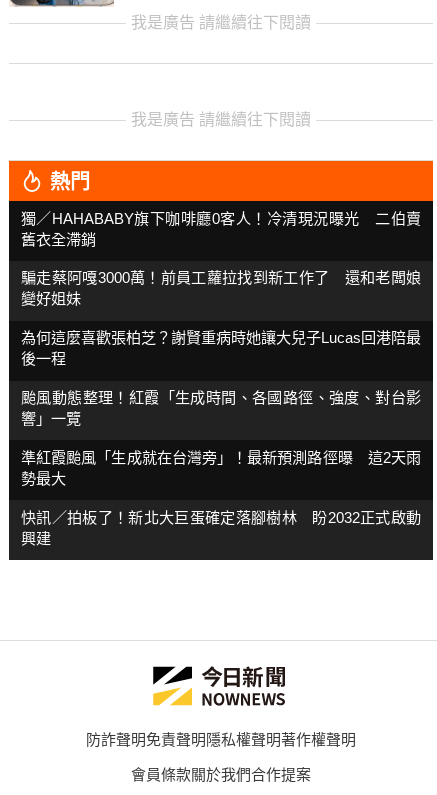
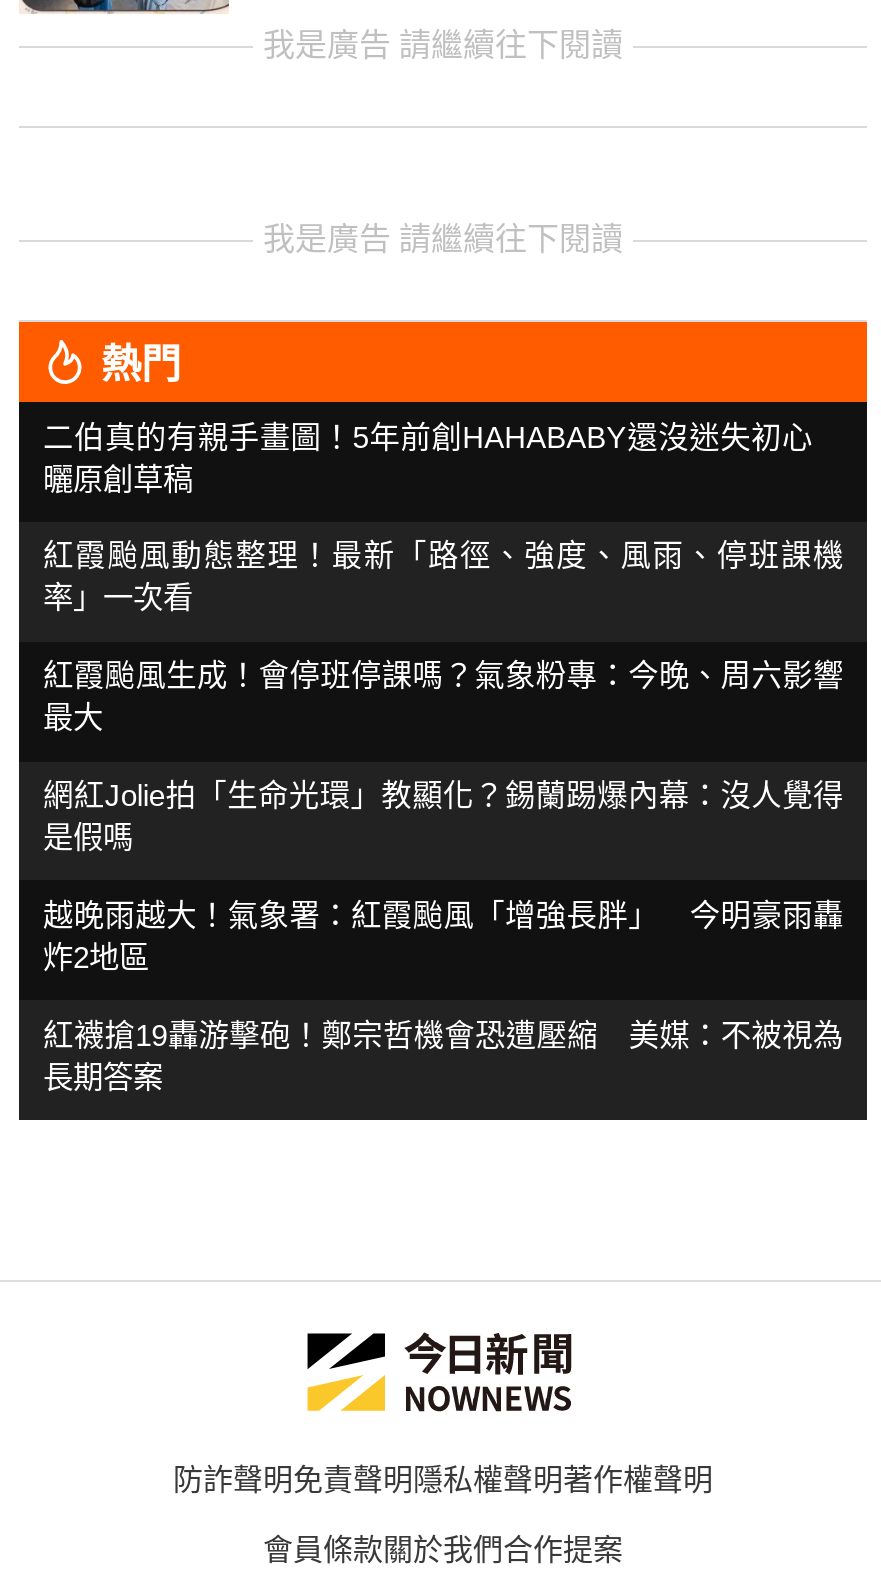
[21,210,421,248] 獨／HAHABABY旗下咖啡廳0客人！冷清現況曝光 二伯賣 | 舊衣全滯銷 -> [43,419,843,495] 二伯真的有親手畫圖！5年前創HAHABABY還沒迷失初心 | 曬原創草稿
[21,269,421,307] 騙走蔡阿嘎3000萬！前員工蘿拉找到新工作了 還和老闆娘 | 變好姐妹 -> [43,539,843,615] 紅霞颱風動態整理！最新「路徑、強度、風雨、停班課機 | 率」一次看
[21,329,421,367] 為何這麼喜歡張柏芝？謝賢重病時她讓大兒子Lucas回港陪最 | 後一程 -> [43,658,843,734] 紅霞颱風生成！會停班停課嗎？氣象粉專：今晚、周六影響 | 最大
[21,389,421,427] 颱風動態整理！紅霞「生成時間、各國路徑、強度、對台影 | 響」一覽 -> [43,778,843,854] 網紅Jolie拍「生命光環」教顯化？錫蘭踢爆內幕：沒人覺得 | 是假嗎
[21,449,421,487] 準紅霞颱風「生成就在台灣旁」！最新預測路徑曝 這2天雨 | 勢最大 -> [43,898,843,974] 越晚雨越大！氣象署：紅霞颱風「增強長胖」 今明豪雨轟 | 炸2地區
[21,509,421,547] 快訊／拍板了！新北大巨蛋確定落腳樹林 盼2032正式啟動 | 興建 -> [43,1017,843,1093] 紅襪搶19轟游擊砲！鄭宗哲機會恐遭壓縮 美媒：不被視為 | 長期答案

